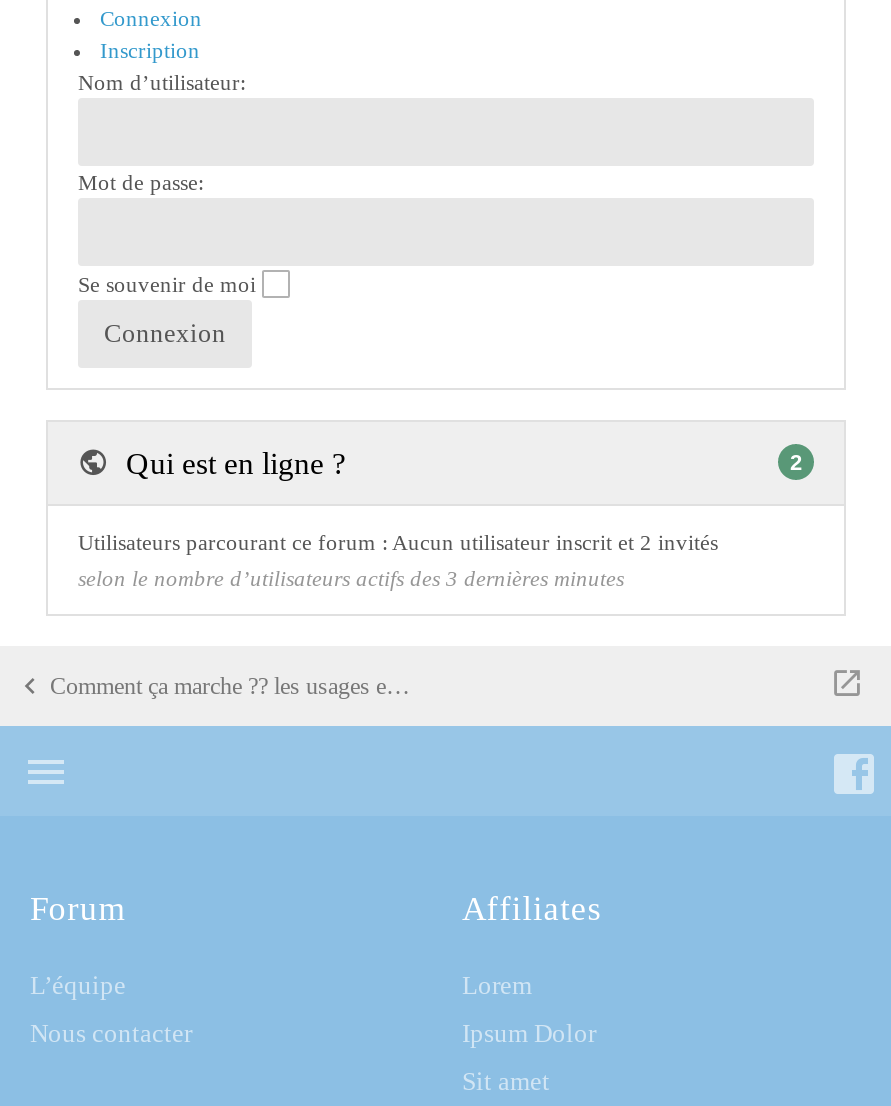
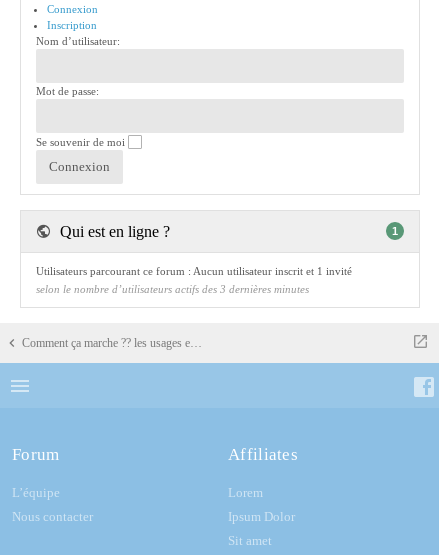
[790,450,802,474] 2 -> [392,225,398,237] 1
[78,530,718,554] Utilisateurs parcourant ce forum : Aucun utilisateur inscrit et 2 invités -> [36,265,352,277] Utilisateurs parcourant ce forum : Aucun utilisateur inscrit et 1 invité

